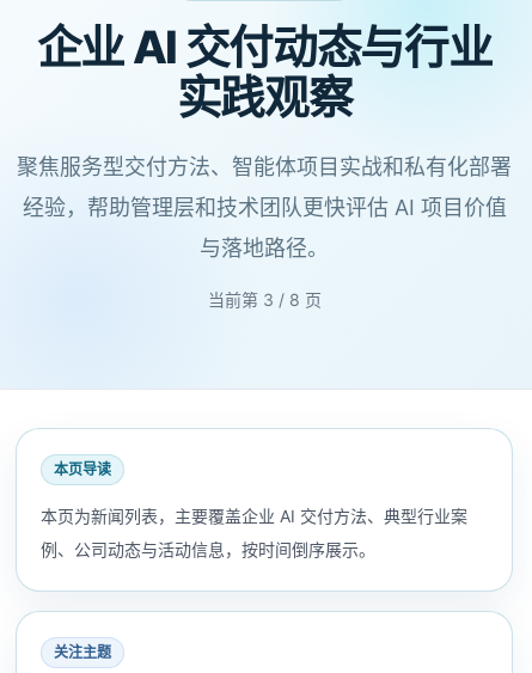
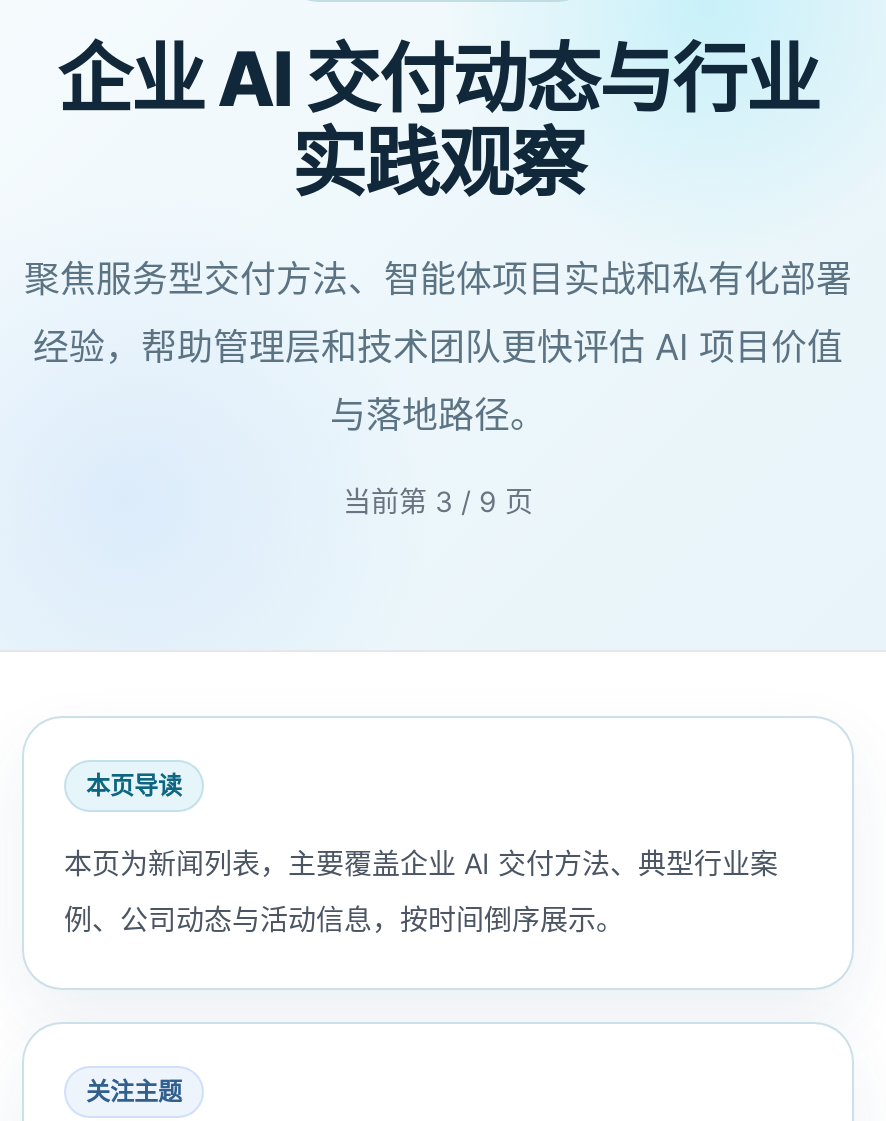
[207,289,321,310] 当前第 3 / 8 页 -> [343,484,533,518] 当前第 3 / 9 页

